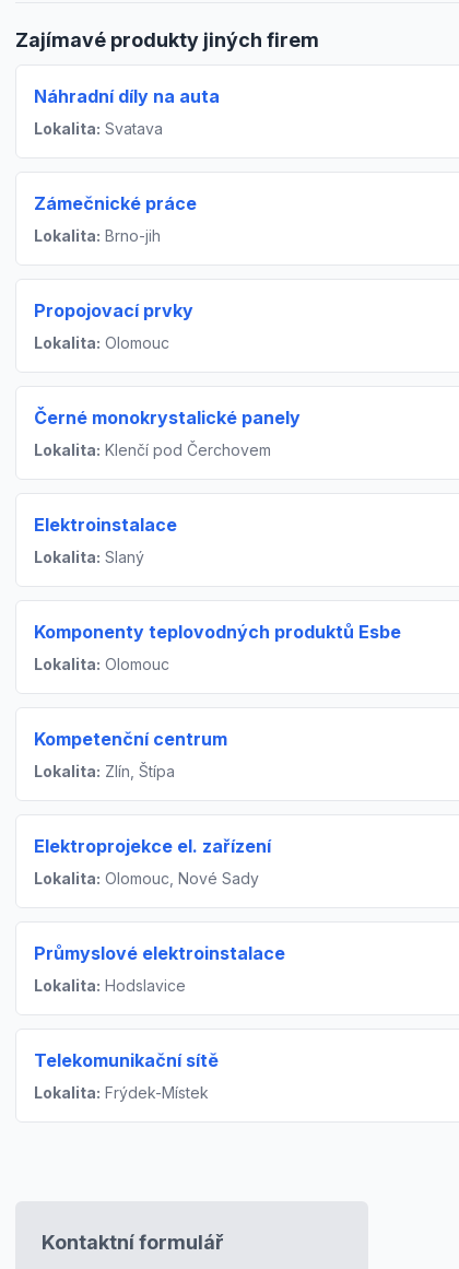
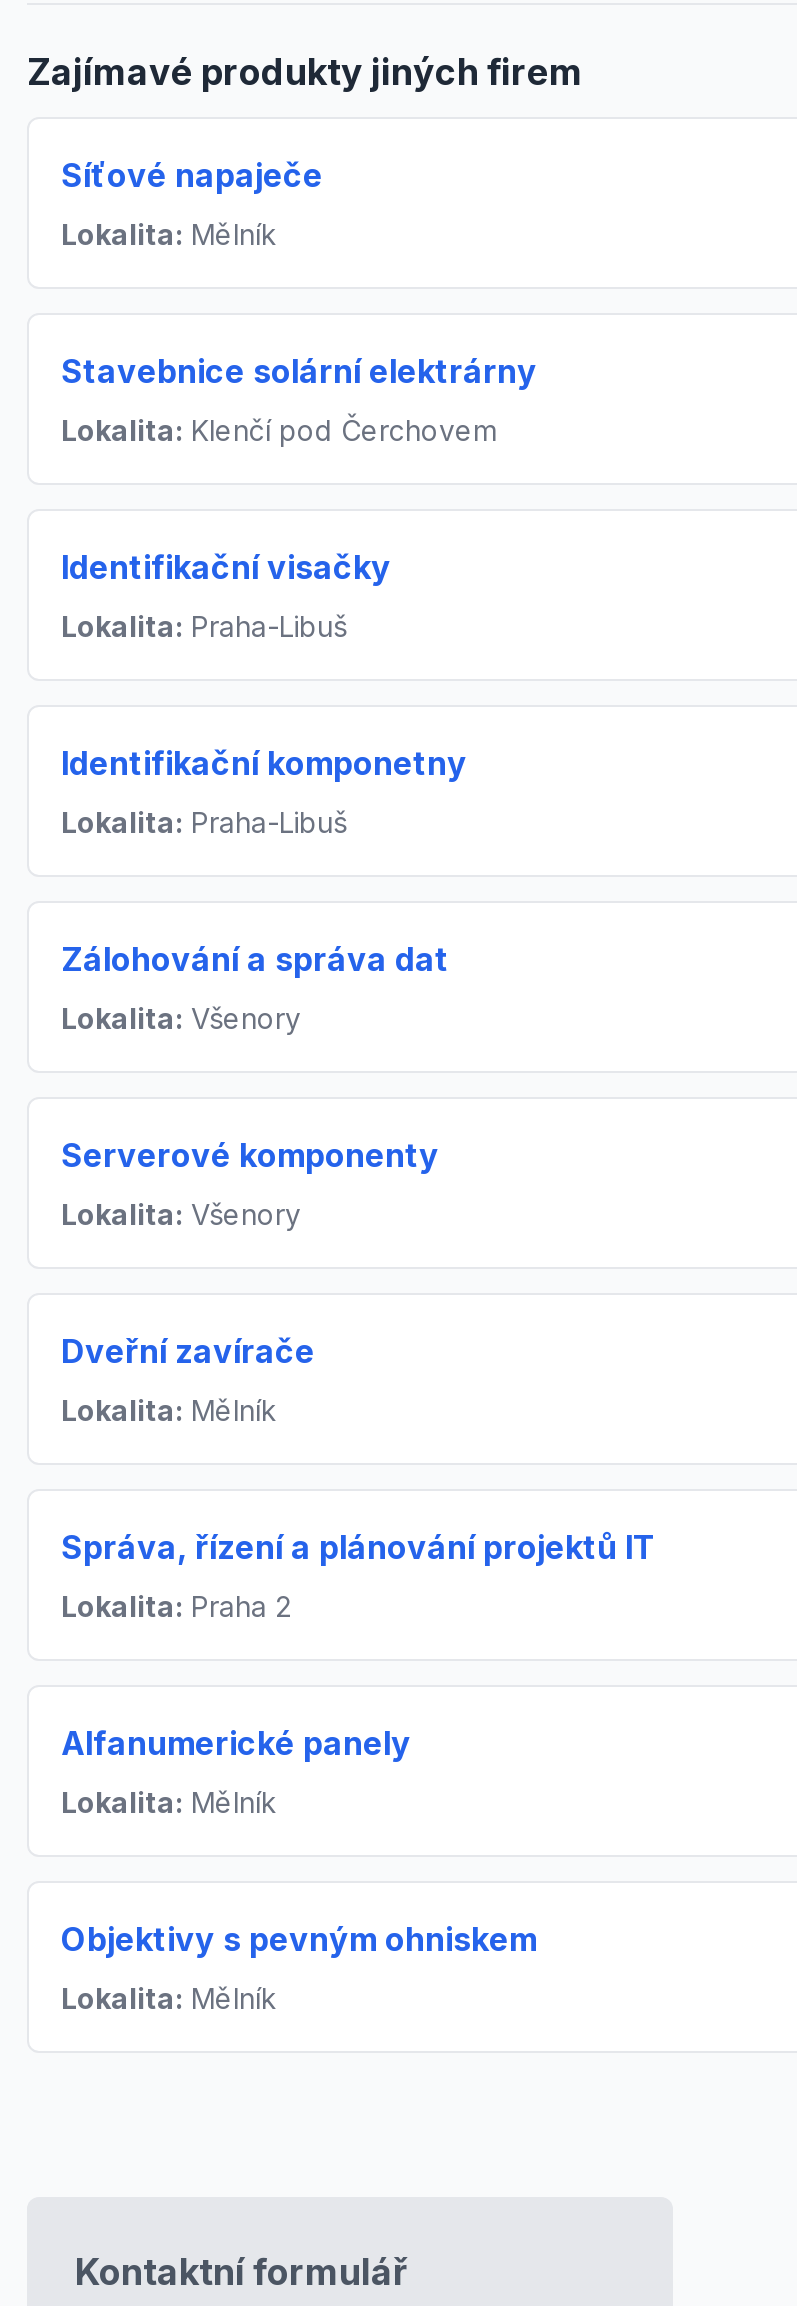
[34,85,301,428] Náhradní díly na auta | Lokalita: Svatava | Zámečnické práce | Lokalita: Brno-jih | Propojovací prvky | Lokalita: Olomouc | Černé monokrystalické panely -> [61,155,537,391] Síťové napaječe | Lokalita: Mělník | Stavebnice solární elektrárny
moved [34,440,271,459] -> [61,413,495,447]: Lokalita: Klenčí pod Čerchovem
[34,514,401,1102] Elektroinstalace | Lokalita: Slaný | Komponenty teplovodných produktů Esbe | Lokalita: Olomouc | Kompetenční centrum | Lokalita: Zlín, Štípa | Elektroprojekce el. zařízení | Lokalita: Olomouc, Nové Sady | Průmyslové elektroinstalace | Lokalita: Hodslavice | Telekomunikační sítě | Lokalita: Frýdek-Místek -> [61,547,657,2015] Identifikační visačky | Lokalita: Praha-Libuš | Identifikační komponetny | Lokalita: Praha-Libuš | Zálohování a správa dat | Lokalita: Všenory | Serverové komponenty | Lokalita: Všenory | Dveřní zavírače | Lokalita: Mělník | Správa, řízení a plánování projektů IT | Lokalita: Praha 2 | Alfanumerické panely | Lokalita: Mělník | Objektivy s pevným ohniskem | Lokalita: Mělník

